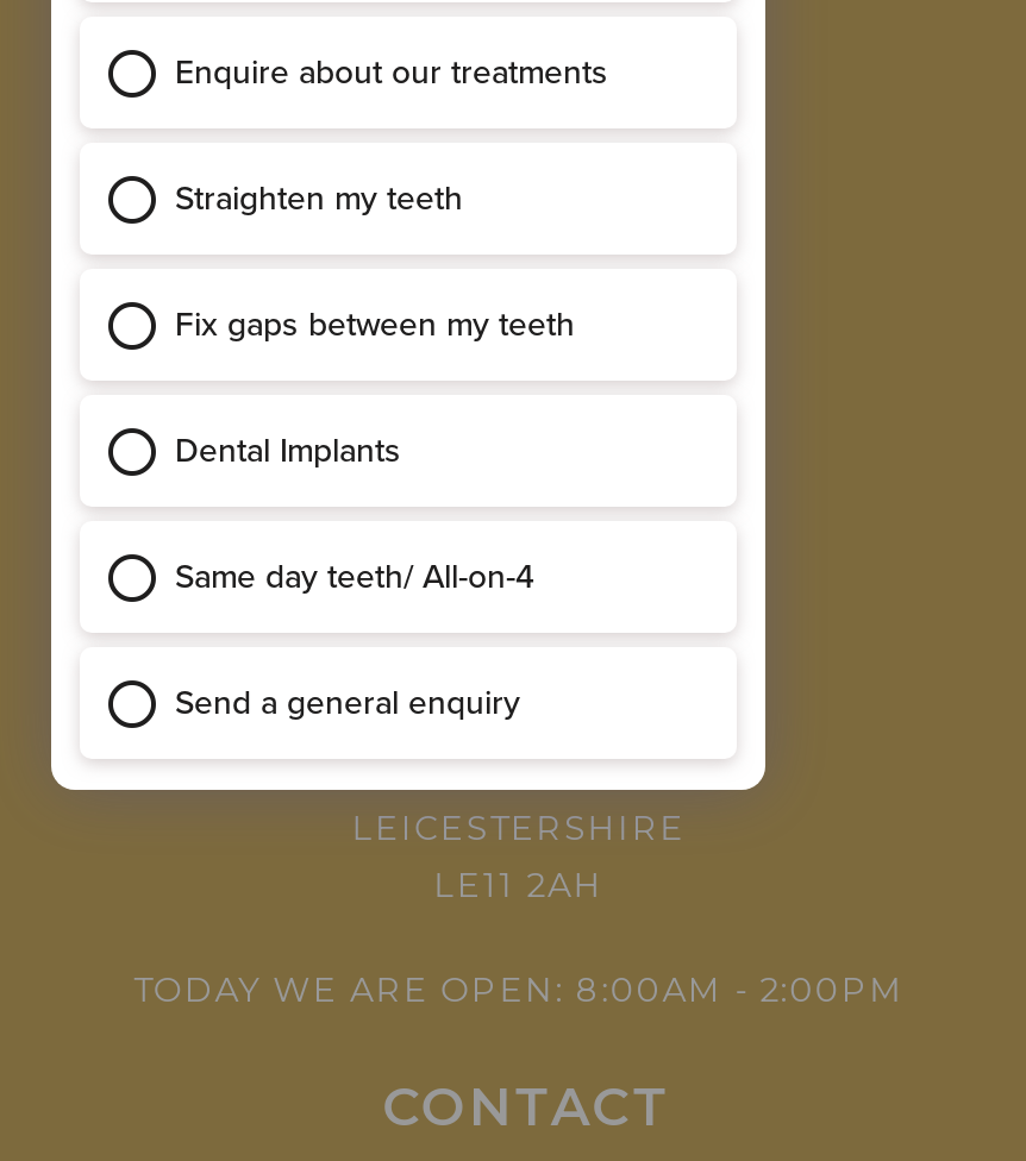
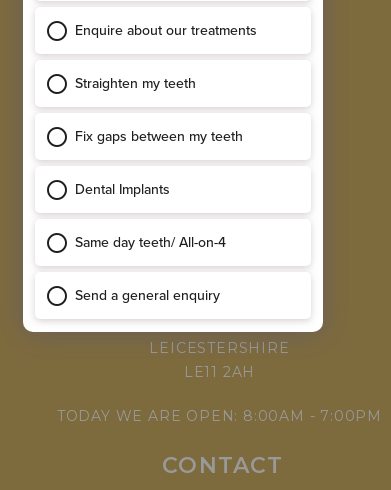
[133,968,905,1011] TODAY WE ARE OPEN: 8:00AM - 2:00PM -> [57,407,382,425] TODAY WE ARE OPEN: 8:00AM - 7:00PM

